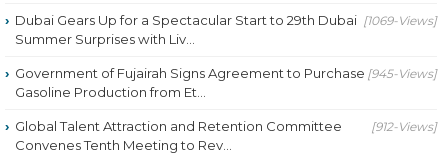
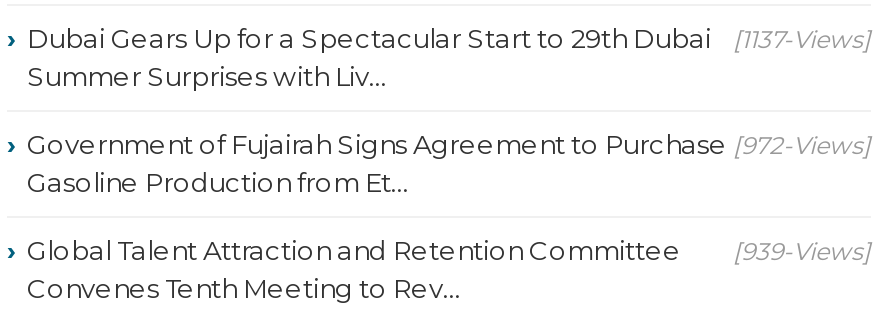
[15,12,437,28] Dubai Gears Up for a Spectacular Start to 29th Dubai [1069-Views] -> [27,22,871,54] Dubai Gears Up for a Spectacular Start to 29th Dubai [1137-Views]
[15,65,437,81] Government of Fujairah Signs Agreement to Purchase [945-Views] -> [27,128,871,160] Government of Fujairah Signs Agreement to Purchase [972-Views]
[15,118,437,134] Global Talent Attraction and Retention Committee [912-Views] -> [27,234,871,266] Global Talent Attraction and Retention Committee [939-Views]

